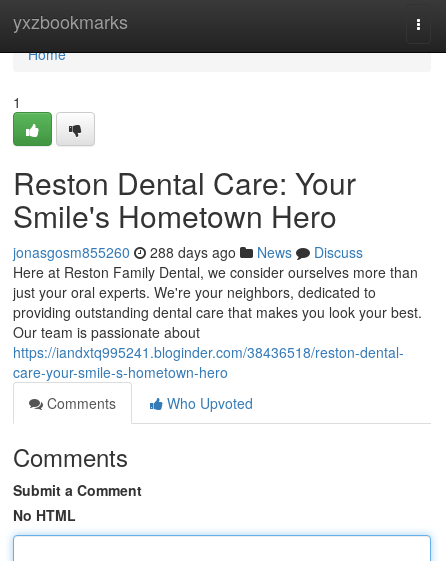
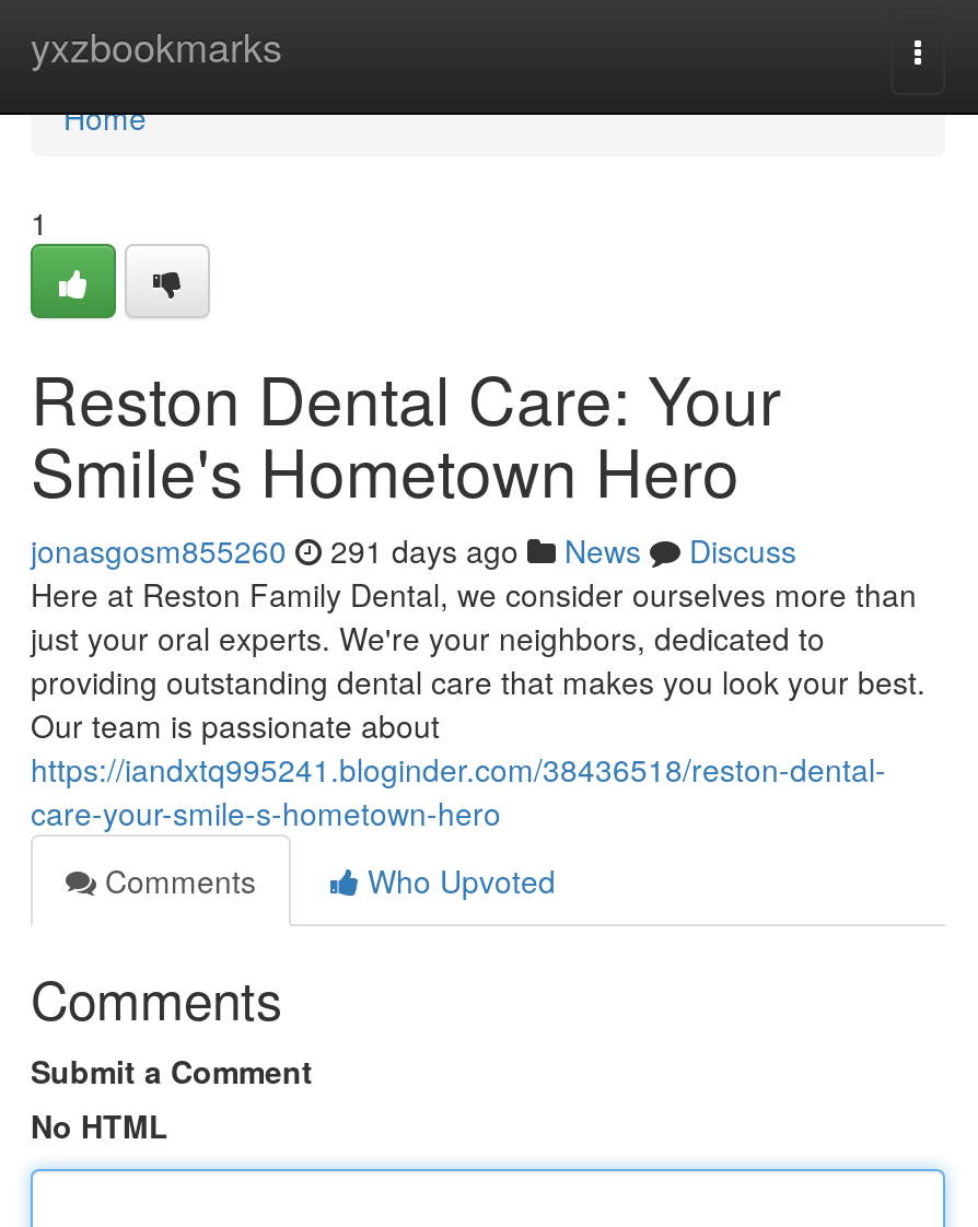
[13,242,363,262] jonasgosm855260 288 days ago News Discuss -> [31,528,796,572] jonasgosm855260 291 days ago News Discuss

